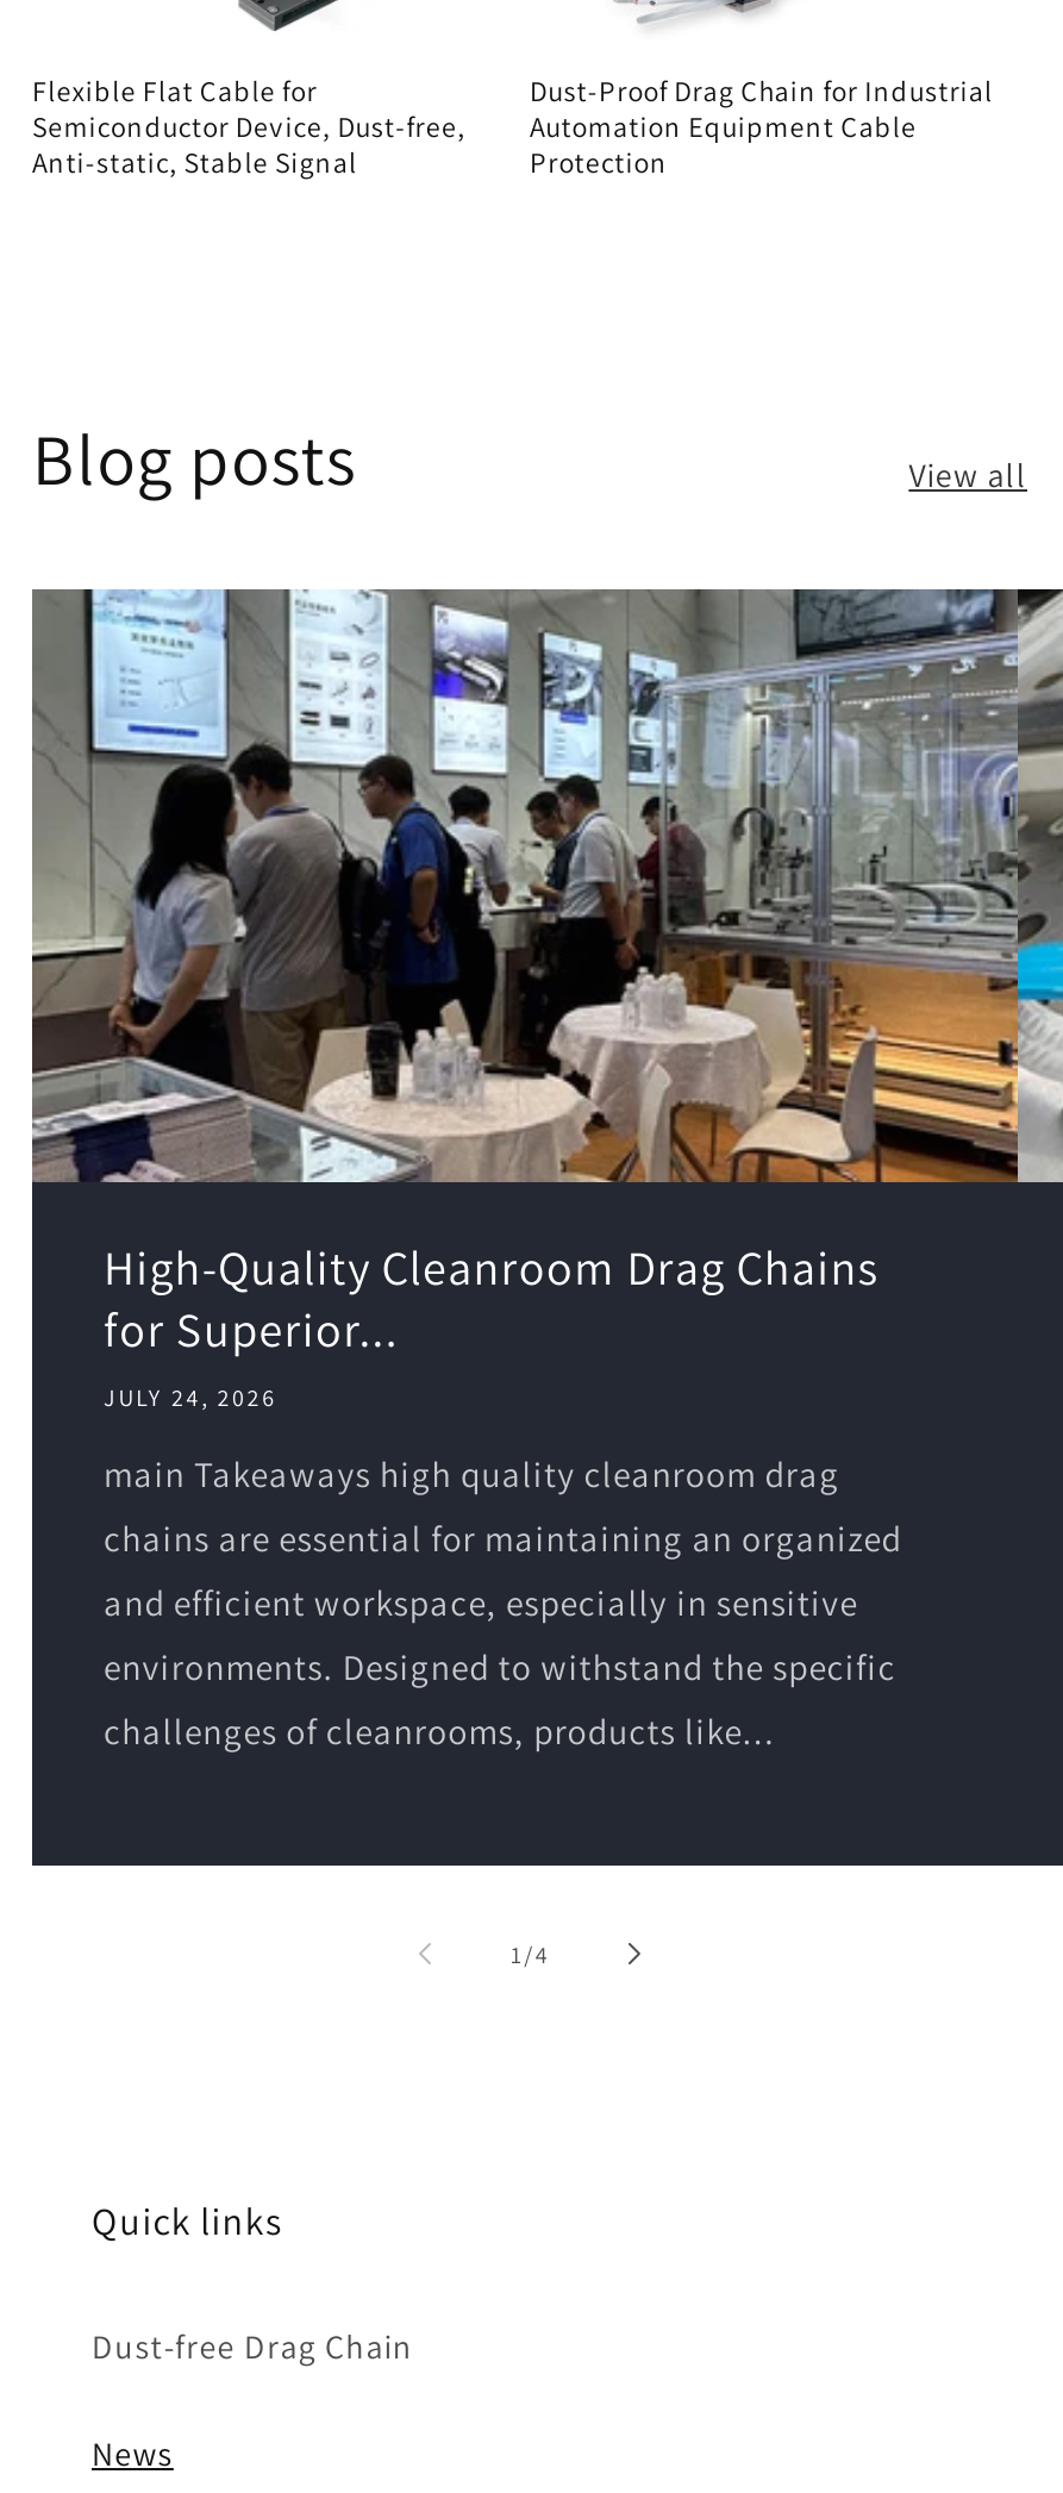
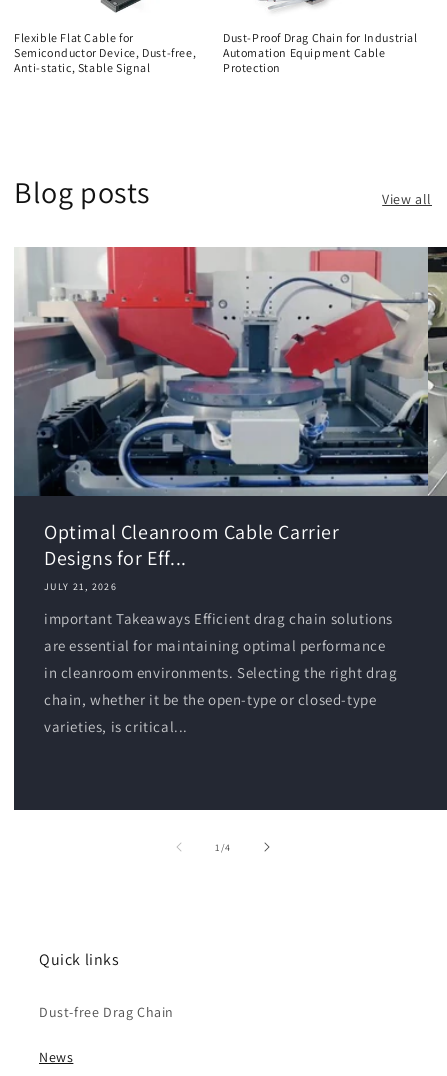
[32,588,1056,1413] [image] | High-Quality Cleanroom Drag Chains | for Superior... | JULY 24, 2026 -> [14,246,444,593] [image] | Optimal Cleanroom Cable Carrier | Designs for Eff... | JULY 21, 2026
[104,1451,902,1753] main Takeaways high quality cleanroom drag | chains are essential for maintaining an organized | and efficient workspace, especially in sensitive | environments. Designed to withstand the specific | challenges of cleanrooms, products like... -> [44,609,398,736] important Takeaways Efficient drag chain solutions | are essential for maintaining optimal performance | in cleanroom environments. Selecting the right drag | chain, whether it be the open-type or closed-type | varieties, is critical...

